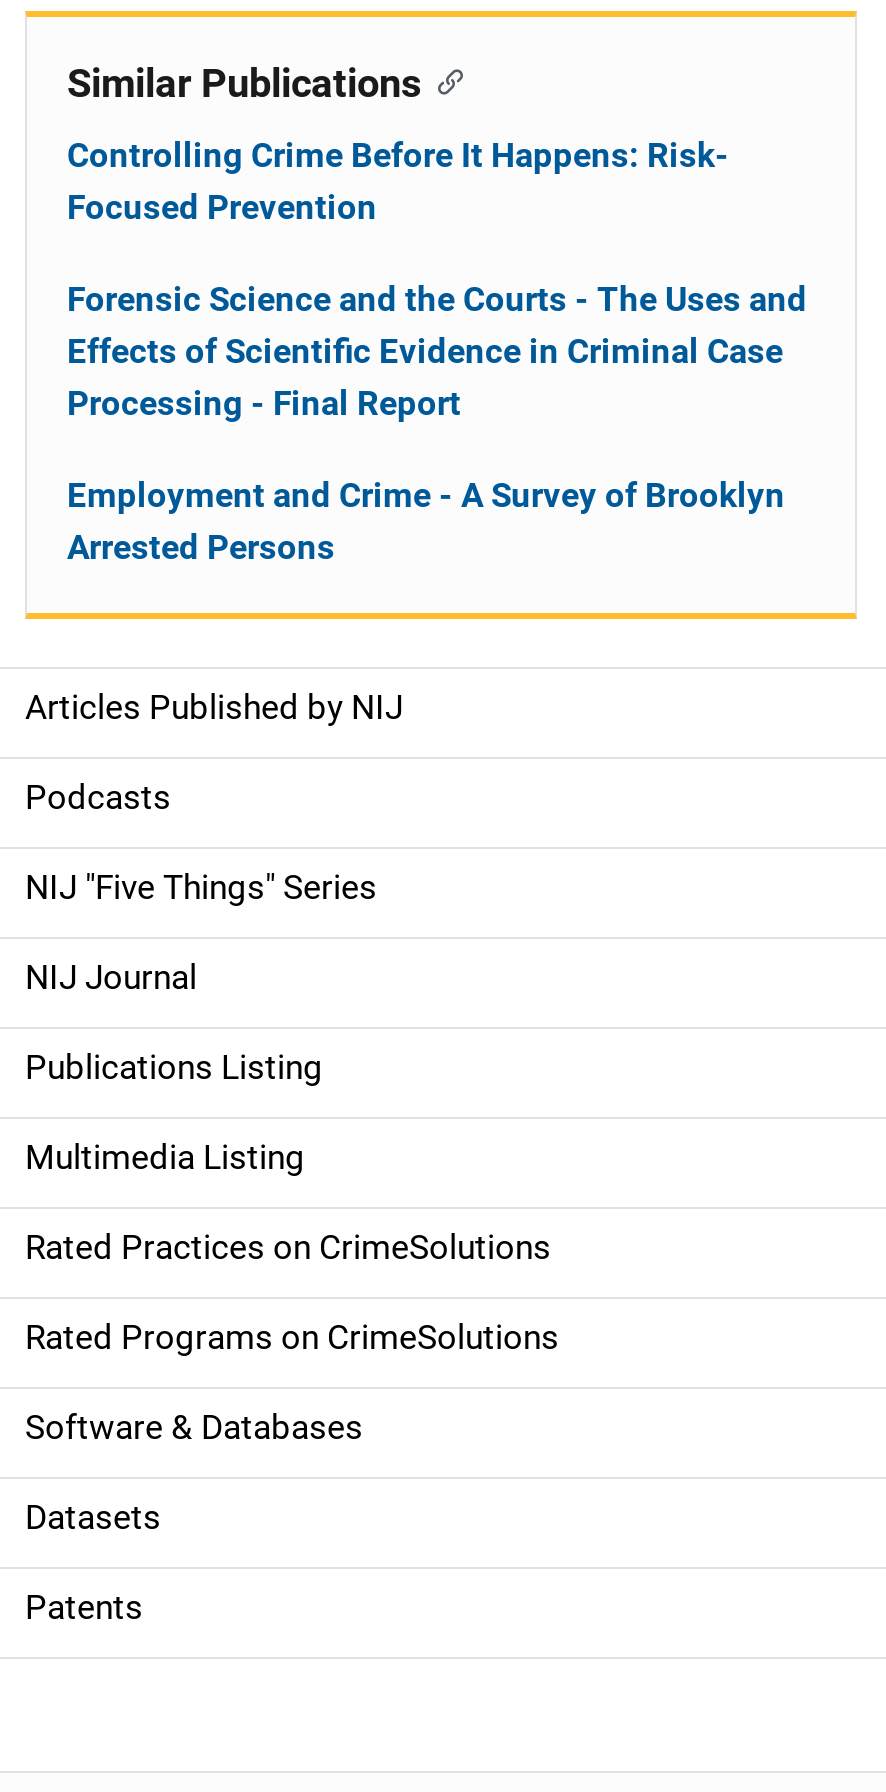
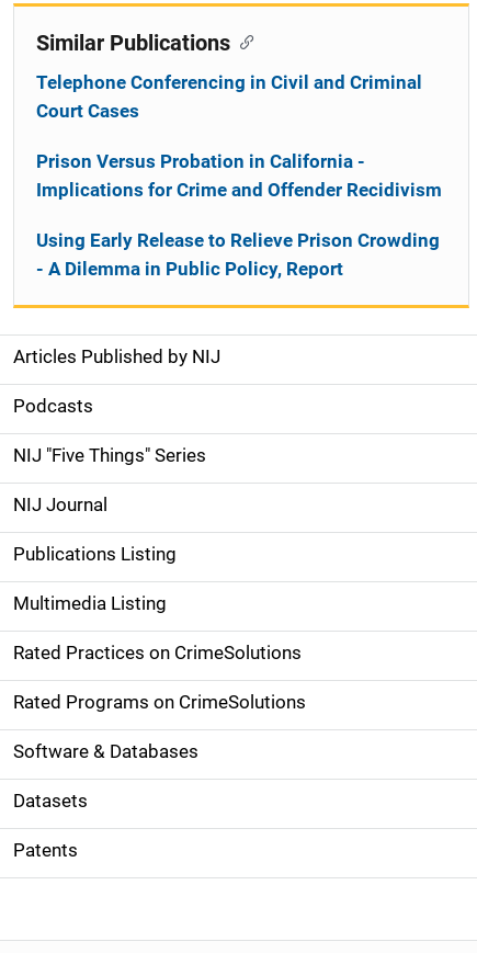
[67,135,729,227] Controlling Crime Before It Happens: Risk- | Focused Prevention -> [36,71,422,122] Telephone Conferencing in Civil and Criminal | Court Cases
[67,279,807,423] Forensic Science and the Courts - The Uses and | Effects of Scientific Evidence in Criminal Case | Processing - Final Report -> [36,150,442,201] Prison Versus Probation in California - | Implications for Crime and Offender Recidivism
[67,475,785,567] Employment and Crime - A Survey of Brooklyn | Arrested Persons -> [36,229,440,280] Using Early Release to Relieve Prison Crowding | - A Dilemma in Public Policy, Report

